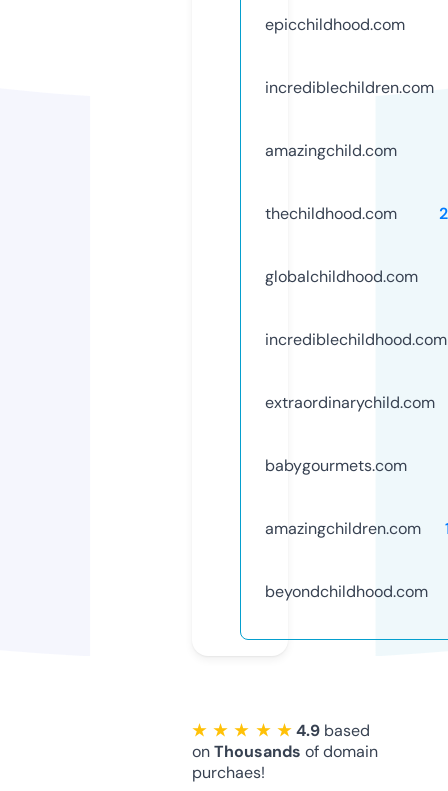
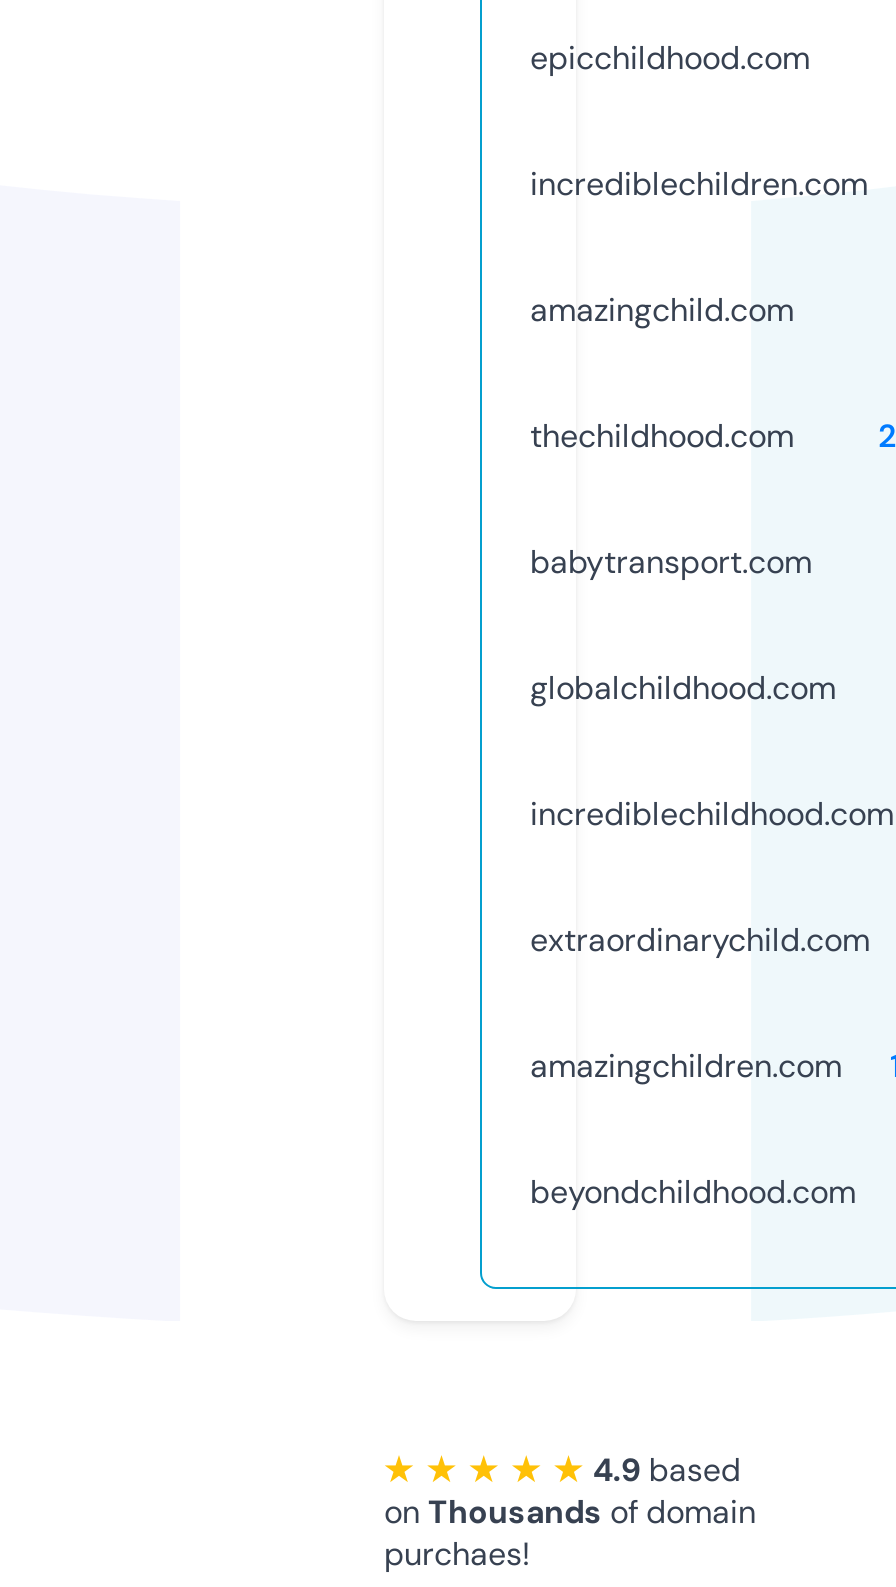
none -> [530,541,812,583] babytransport.com
moved [265,266,447,413] -> [530,667,894,961]: globalchildhood.com | incrediblechildhood.com | extraordinarychild.com
[265,455,407,476] babygourmets.com -> none

